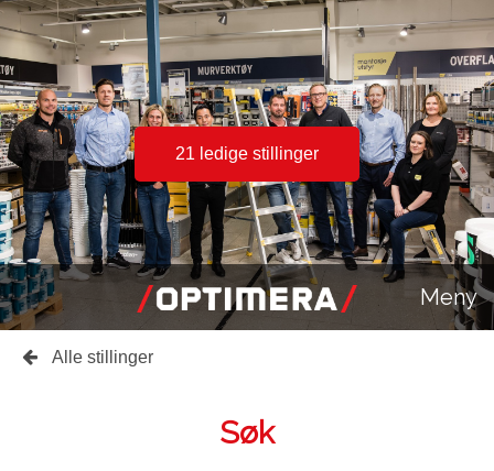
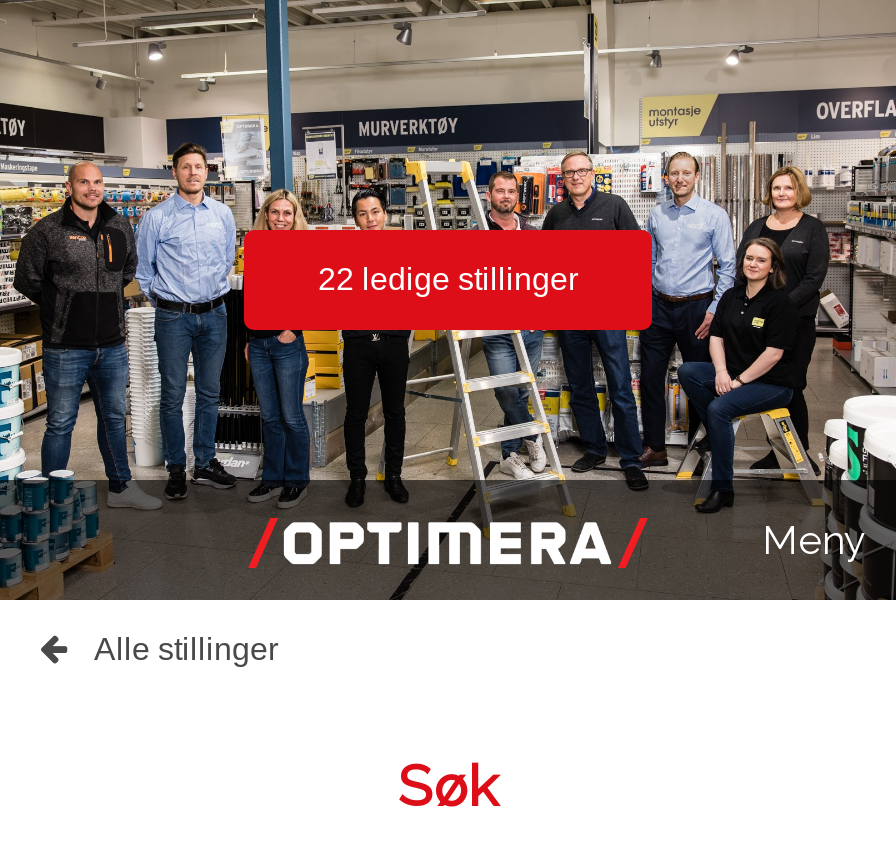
[175,144,319,163] 21 ledige stillinger -> [318,262,578,296] 22 ledige stillinger

